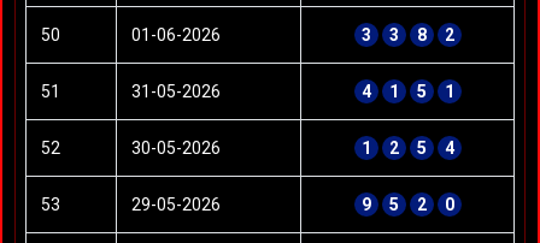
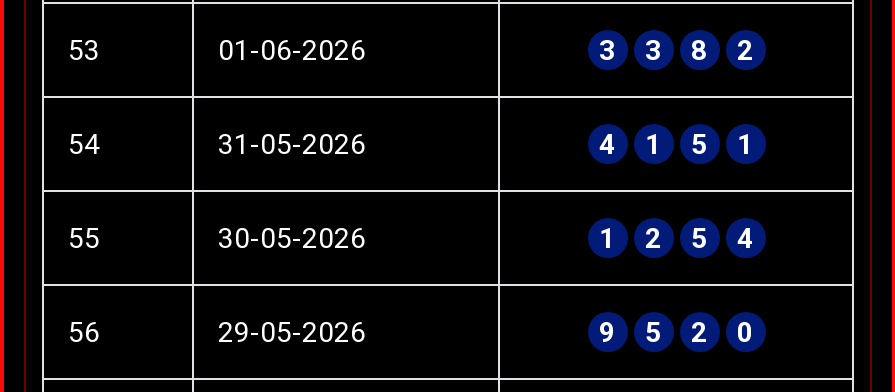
[41,25,60,45] 50 -> [68,34,100,66] 53
[41,82,60,101] 51 -> [68,128,100,160] 54
[41,138,60,158] 52 -> [68,222,100,254] 55
[41,195,60,214] 53 -> [68,316,100,348] 56

